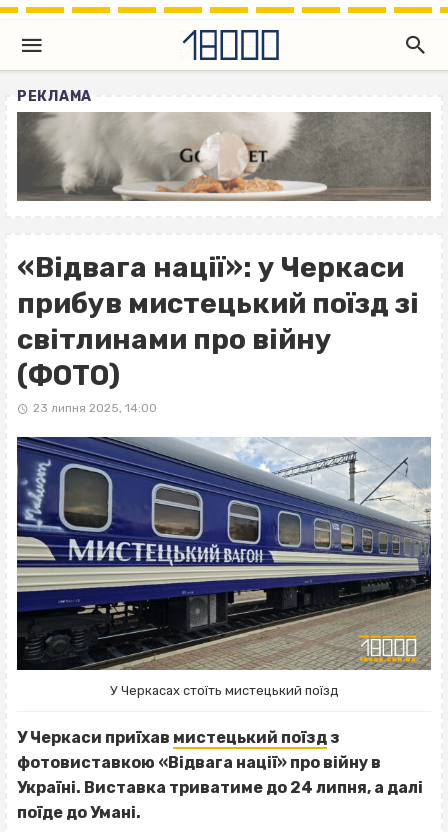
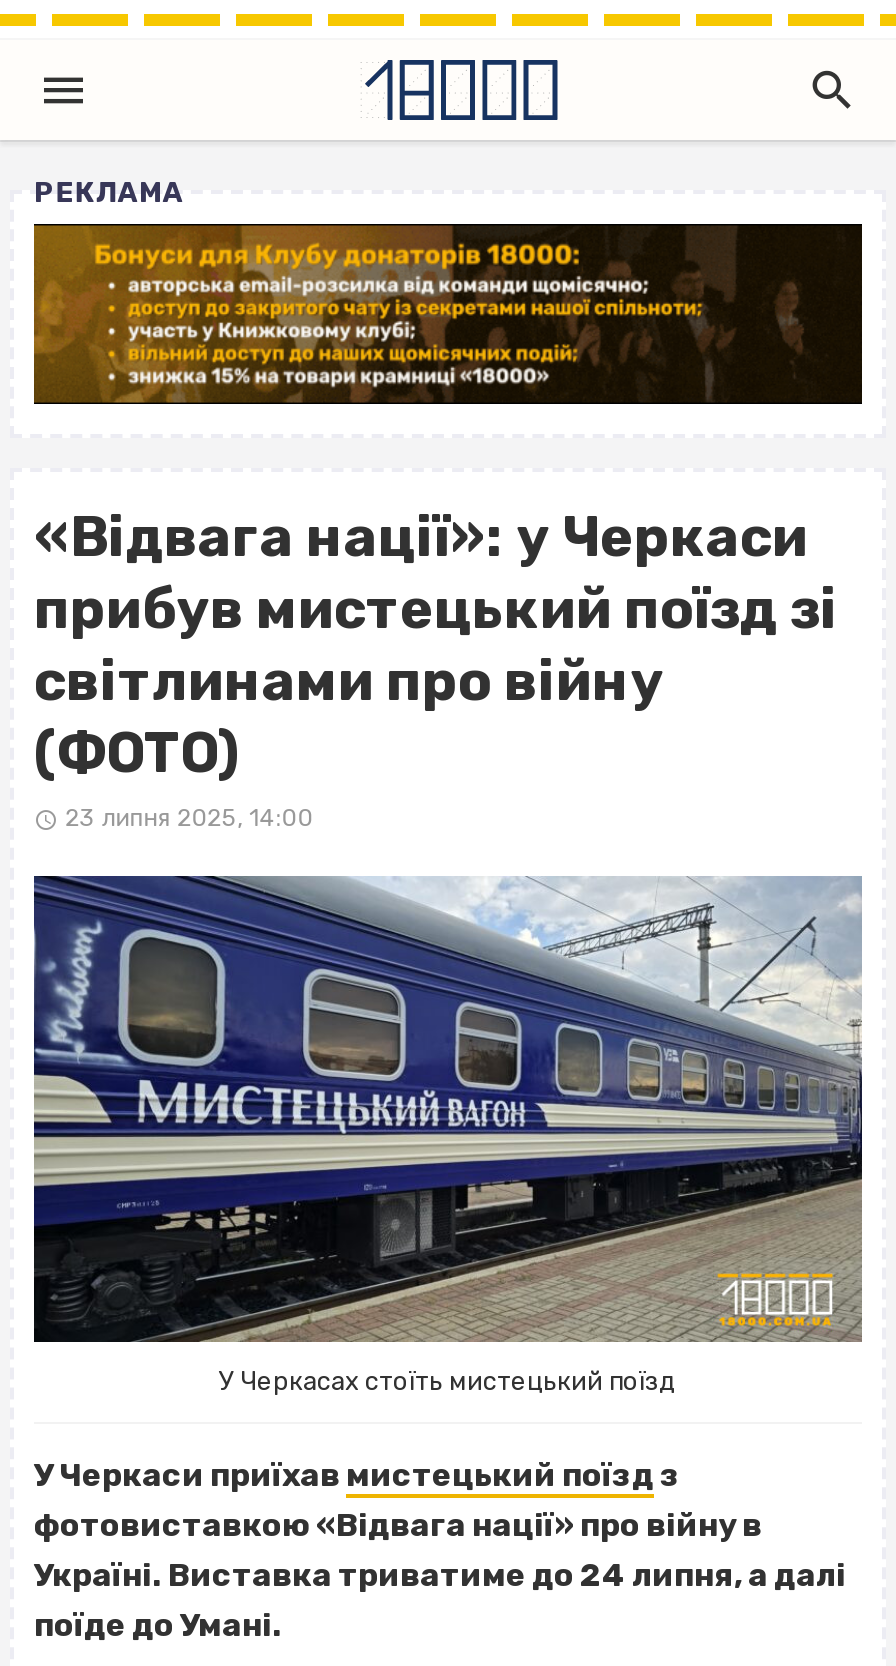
[17,111,432,202] [image] -> [34,222,862,406] [image]

